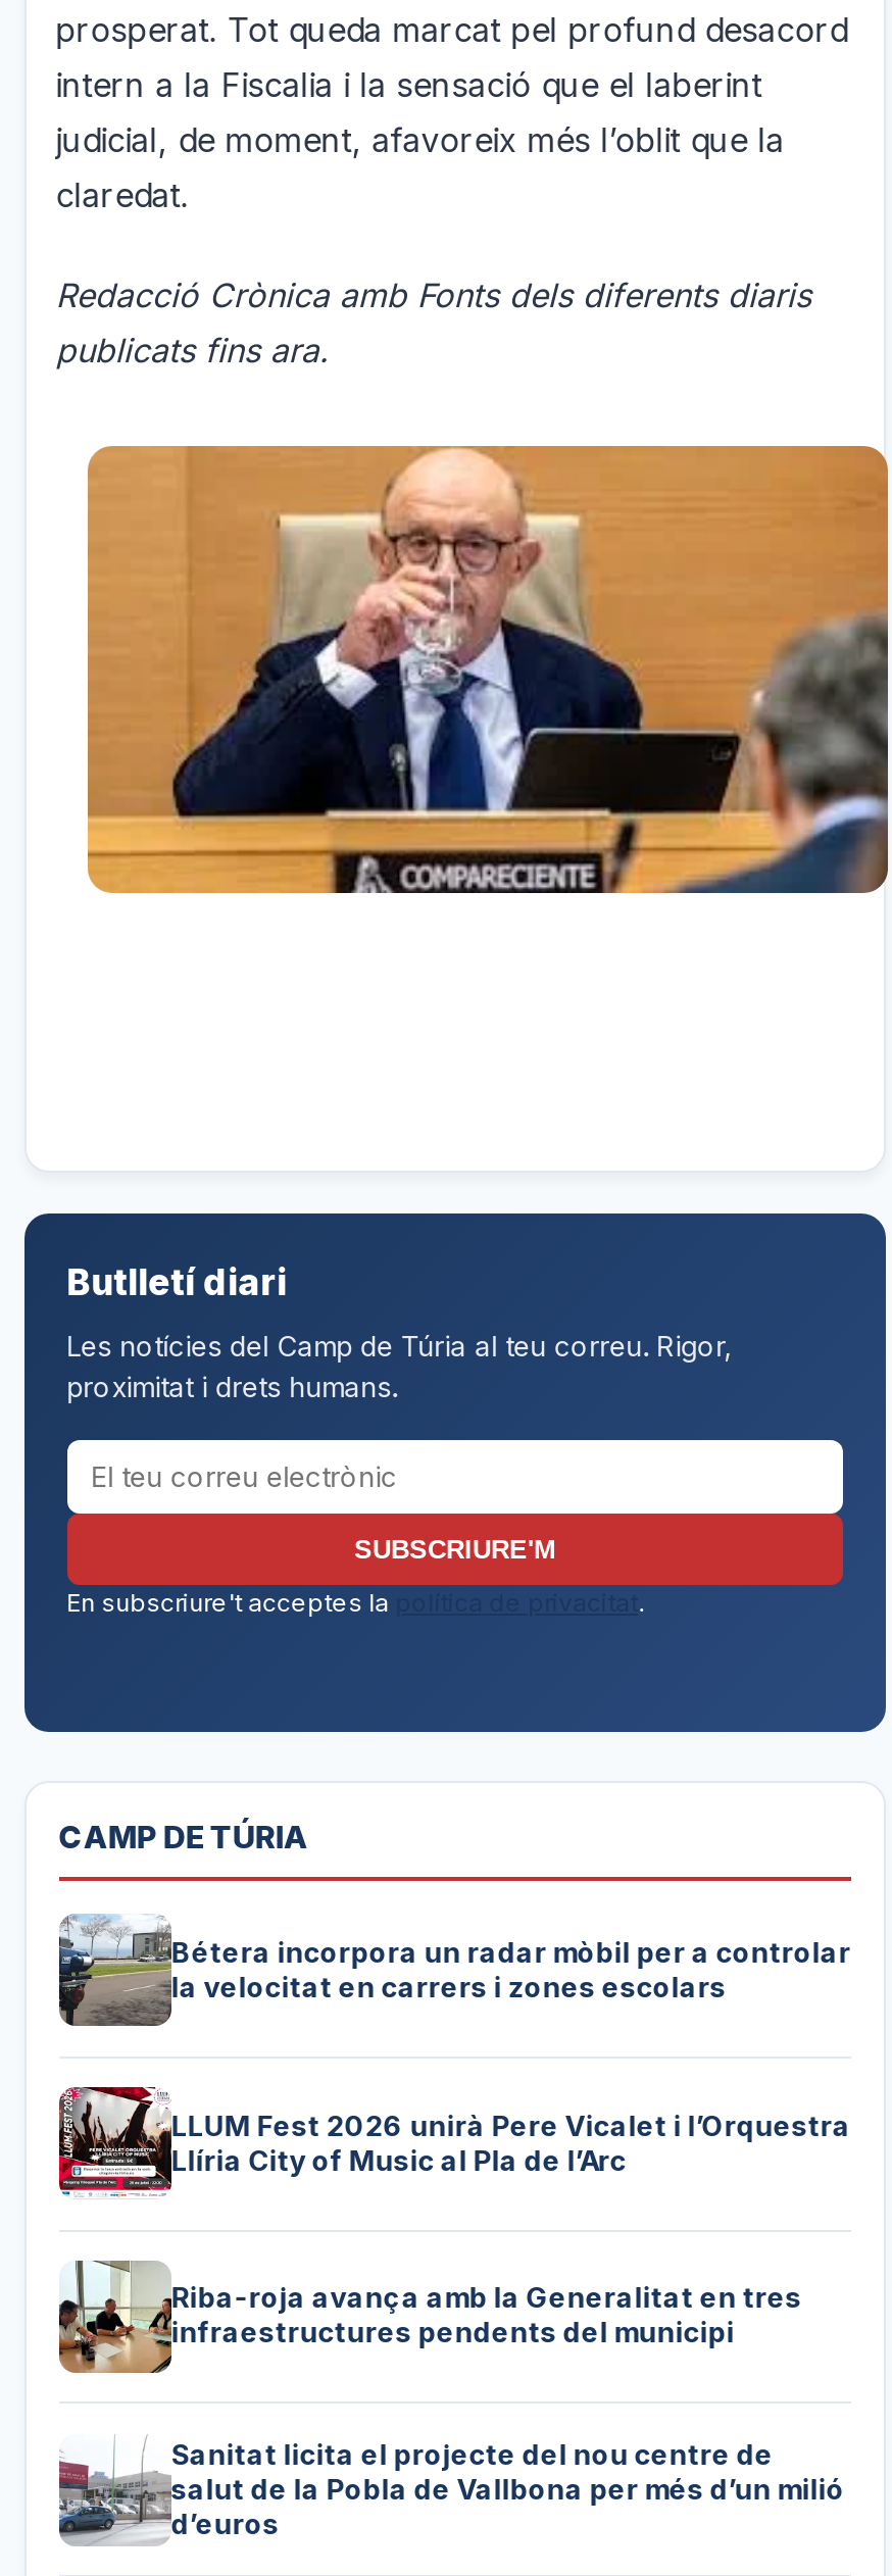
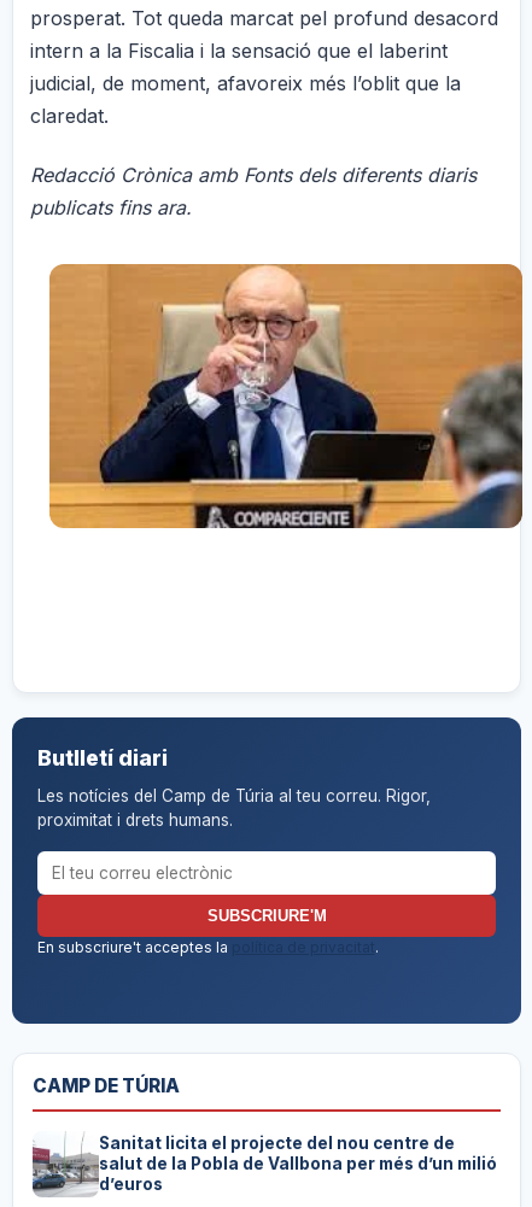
[59,1912,851,2026] [image] | Bétera incorpora un radar mòbil per a controlar | la velocitat en carrers i zones escolars -> none
[57,2083,851,2197] [image] | LLUM Fest 2026 unirà Pere Vicalet i l’Orquestra | Llíria City of Music al Pla de l’Arc -> none
[57,2259,802,2373] [image] | Riba-roja avança amb la Generalitat en tres | infraestructures pendents del municipi -> none

